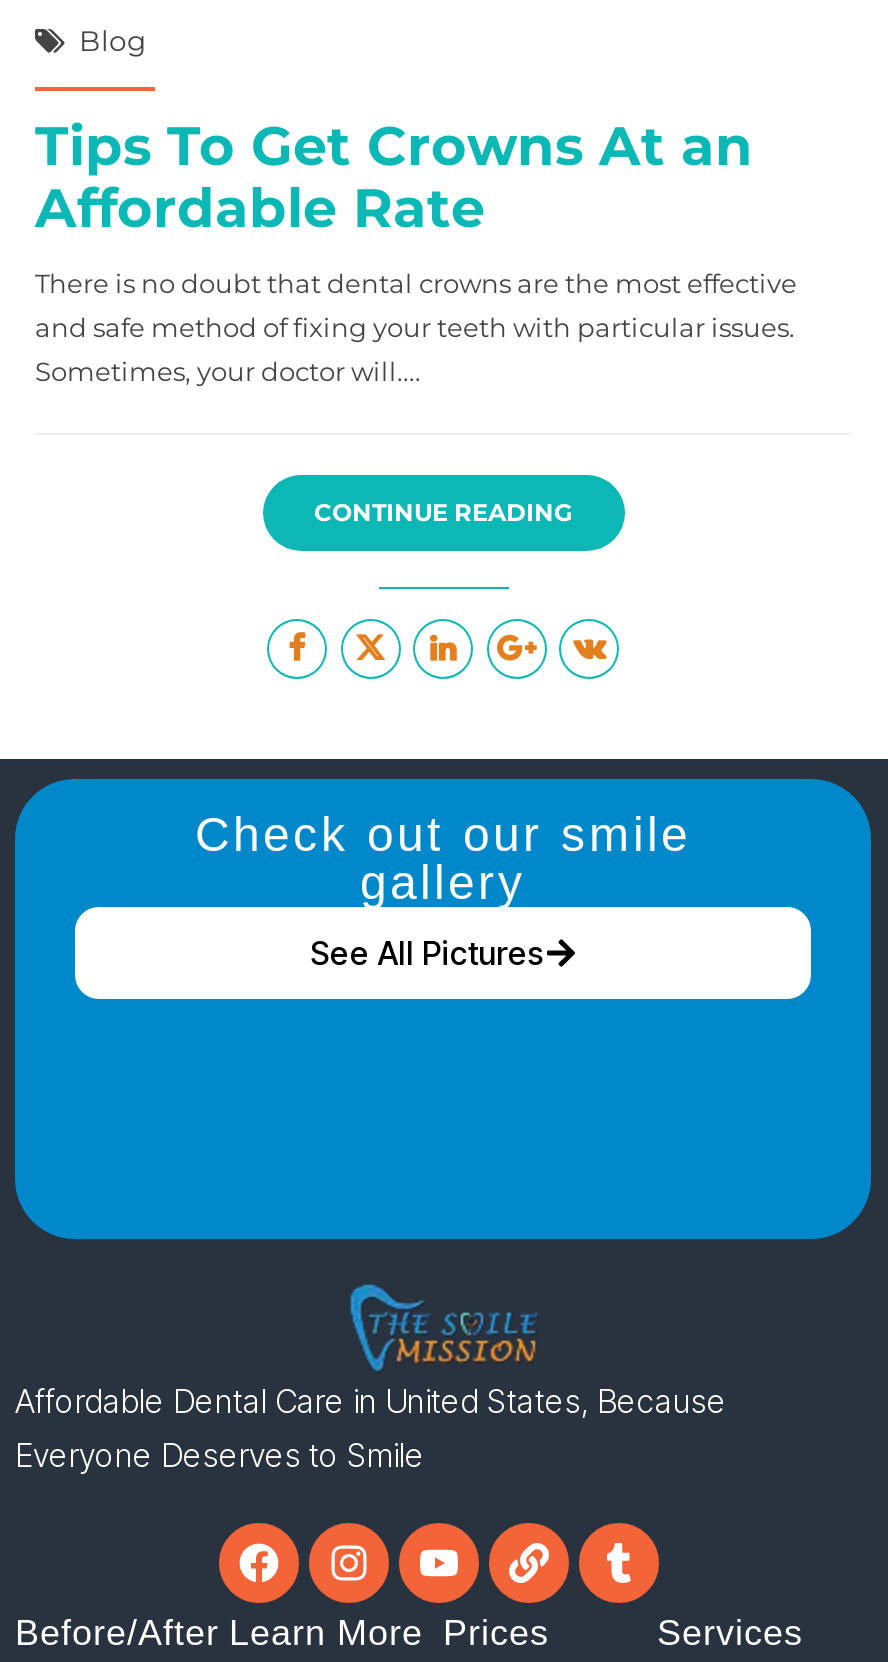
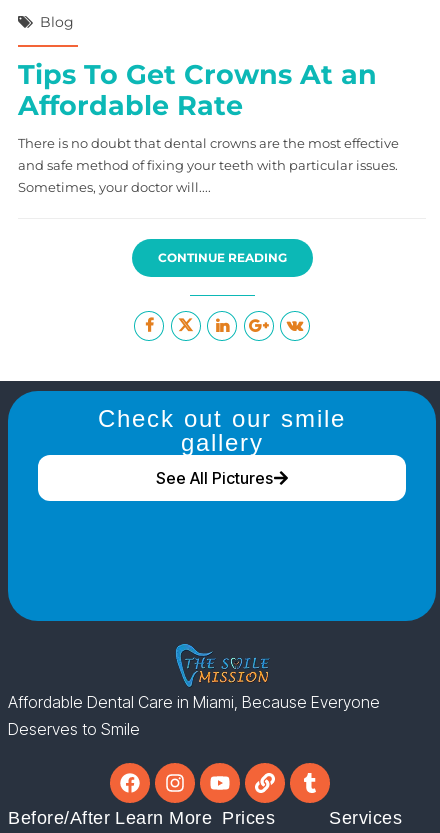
[15,1381,727,1475] Affordable Dental Care in United States, Because | Everyone Deserves to Smile -> [8,692,380,739] Affordable Dental Care in Miami, Because Everyone | Deserves to Smile

